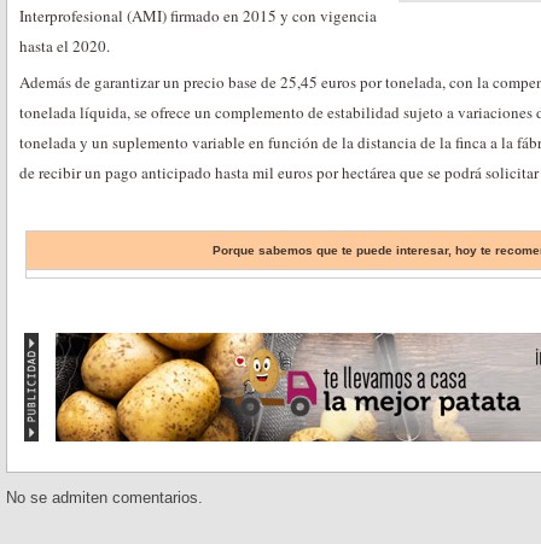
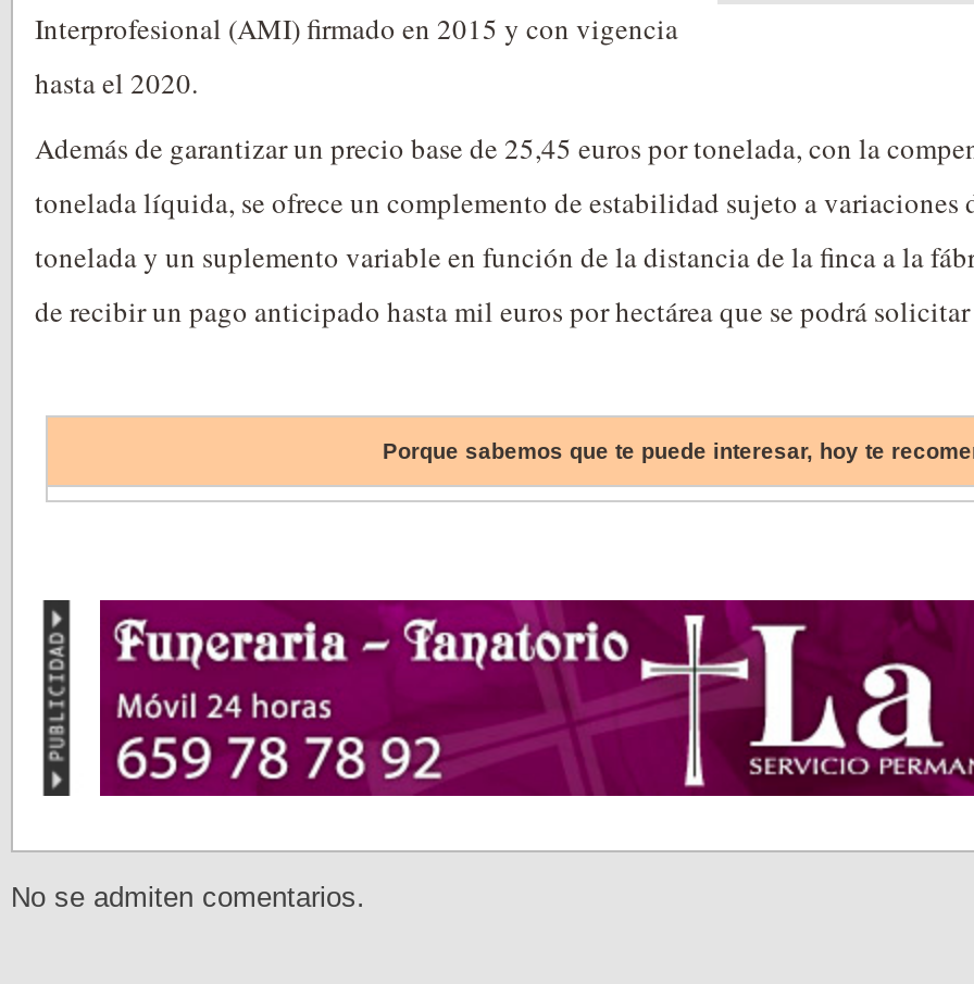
[54,332,537,443] [image] -> [98,598,967,798] [image]

